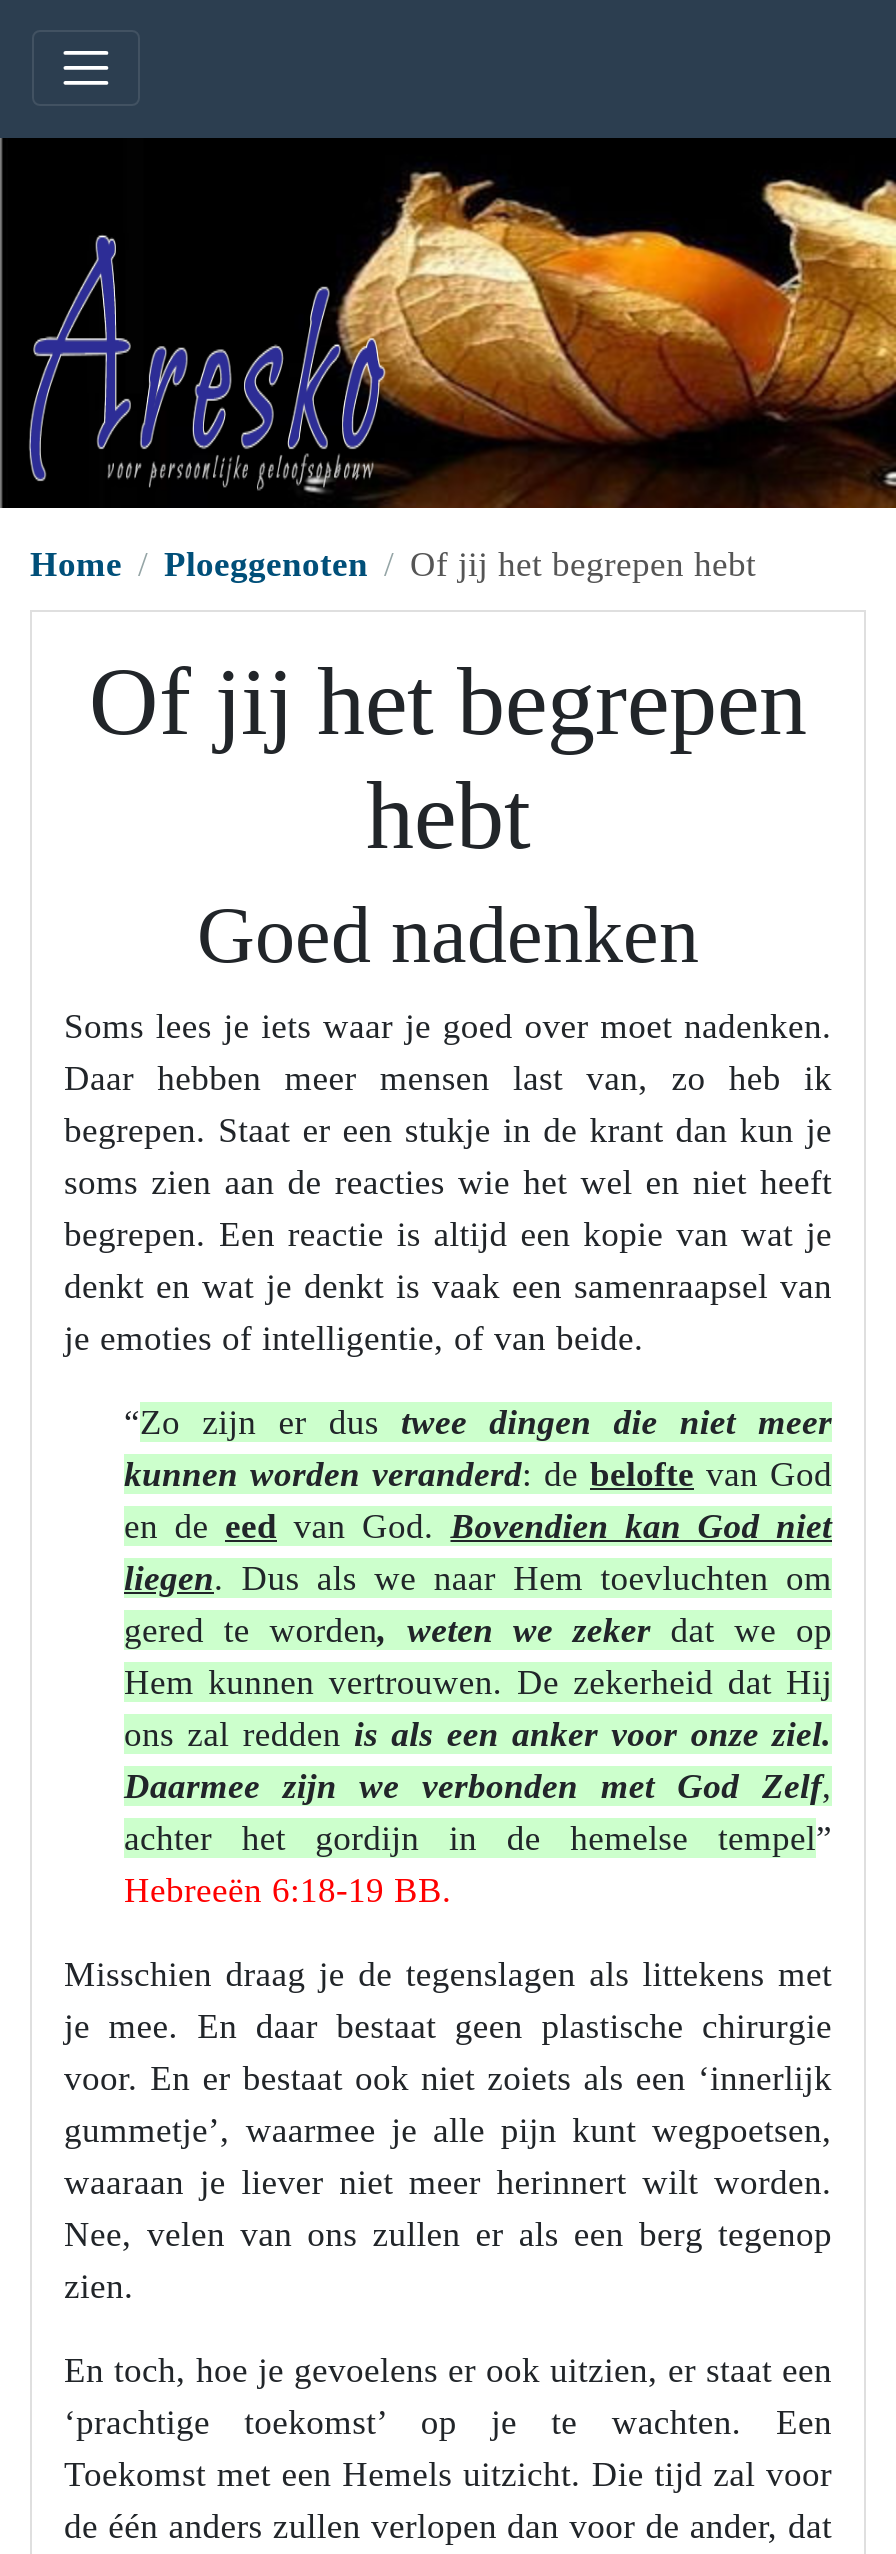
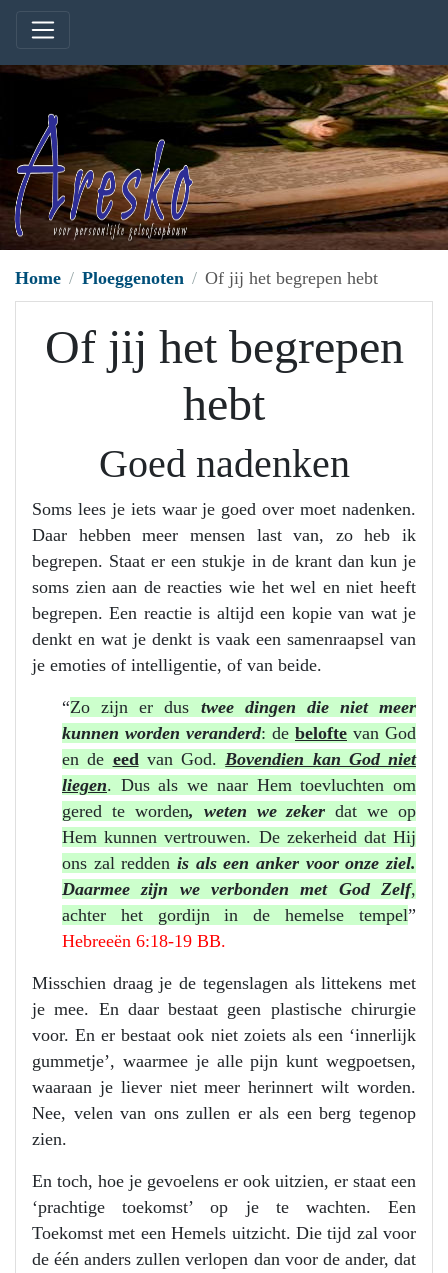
[6,138,890,508] [image] -> [3,64,445,250] [image]

